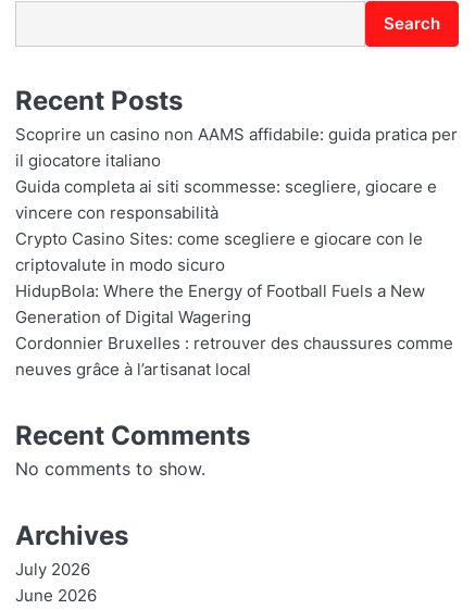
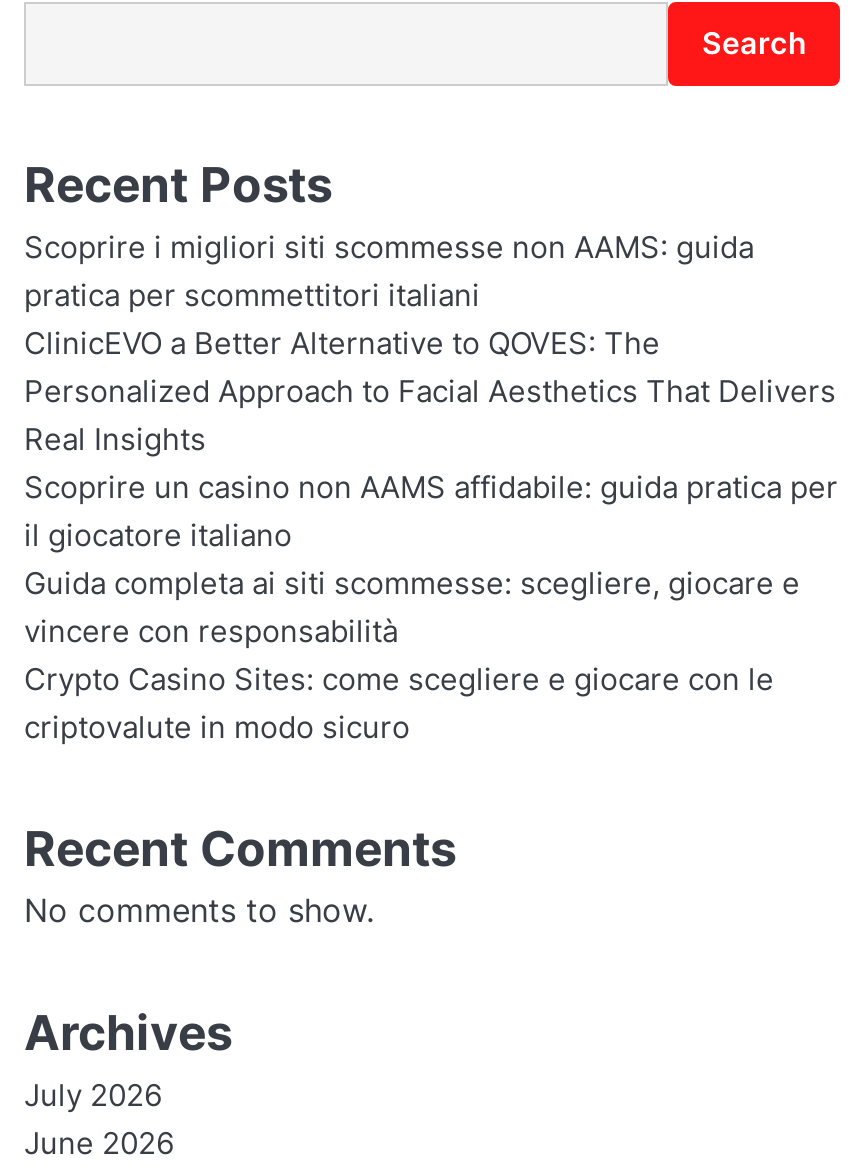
none -> [24,230,836,458] Scoprire i migliori siti scommesse non AAMS: guida | pratica per scommettitori italiani | ClinicEVO a Better Alternative to QOVES: The | Personalized Approach to Facial Aesthetics That Delivers | Real Insights
moved [15,125,458,275] -> [24,470,838,746]: Scoprire un casino non AAMS affidabile: guida pratica per | il giocatore italiano | Guida completa ai siti scommesse: scegliere, giocare e | vincere con responsabilità | Crypto Casino Sites: come scegliere e giocare con le | criptovalute in modo sicuro
[15,282,453,380] HidupBola: Where the Energy of Football Fuels a New | Generation of Digital Wagering | Cordonnier Bruxelles : retrouver des chaussures comme | neuves grâce à l’artisanat local -> none

